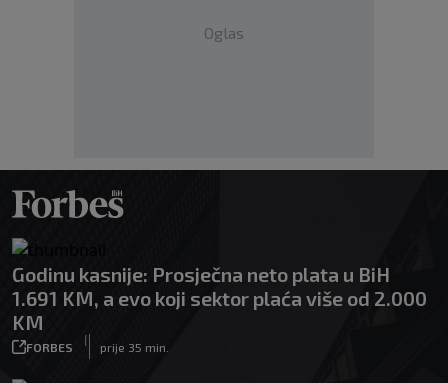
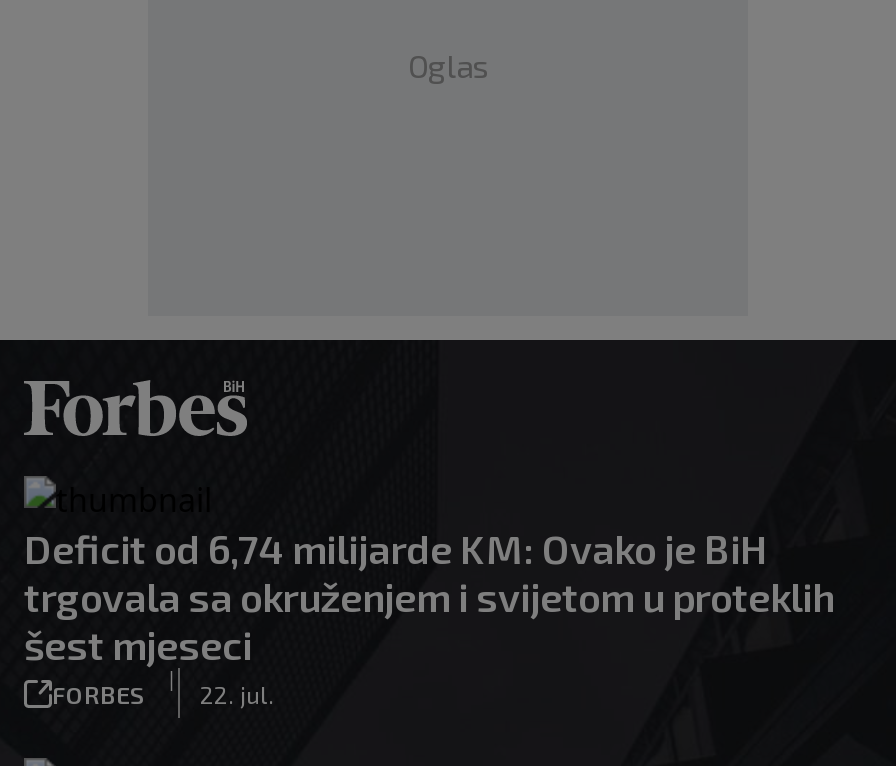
[12,262,427,334] Godinu kasnije: Prosječna neto plata u BiH | 1.691 KM, a evo koji sektor plaća više od 2.000 | KM -> [24,524,834,668] Deficit od 6,74 milijarde KM: Ovako je BiH | trgovala sa okruženjem i svijetom u proteklih | šest mjeseci
[26,339,169,353] FORBES prije 35 min. -> [52,679,274,707] FORBES 22. jul.

